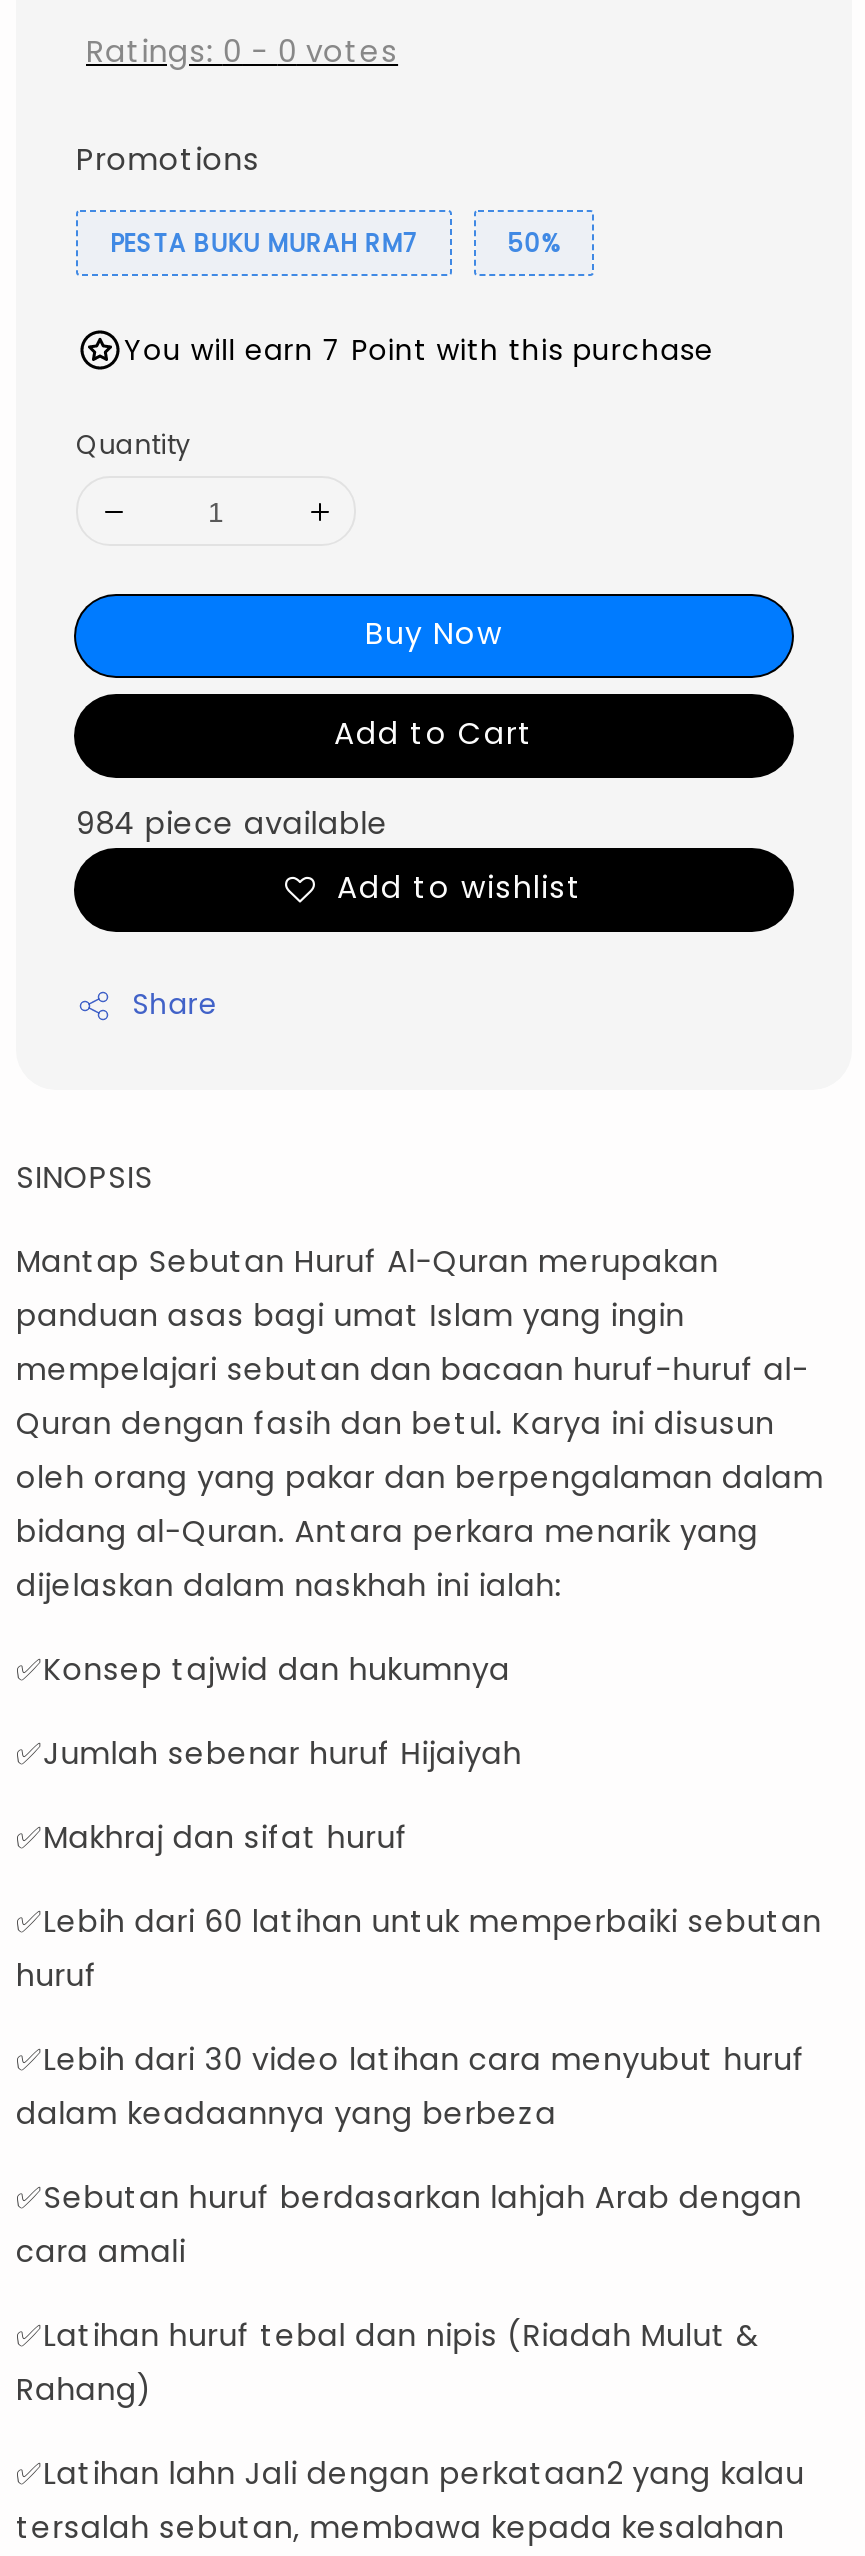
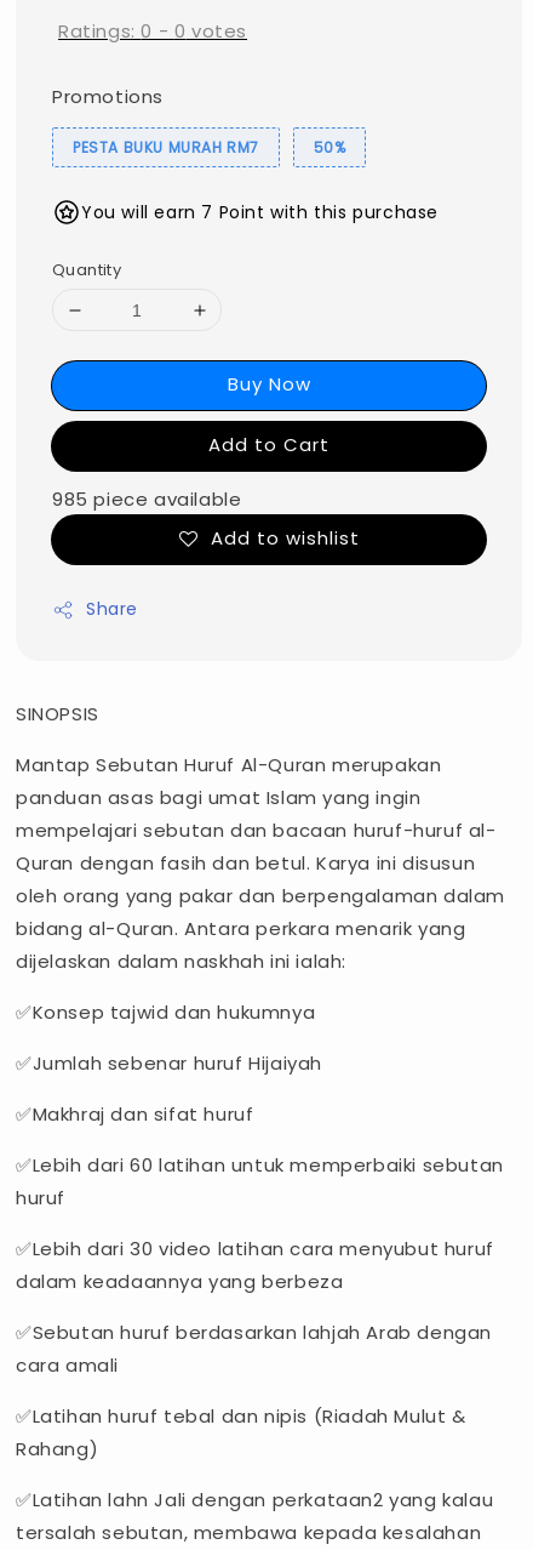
[76,802,389,844] 984 piece available -> [52,486,242,512] 985 piece available

